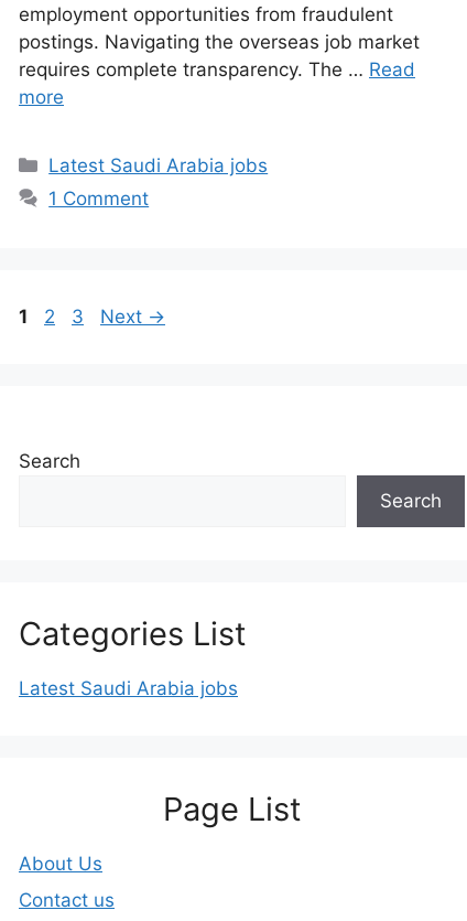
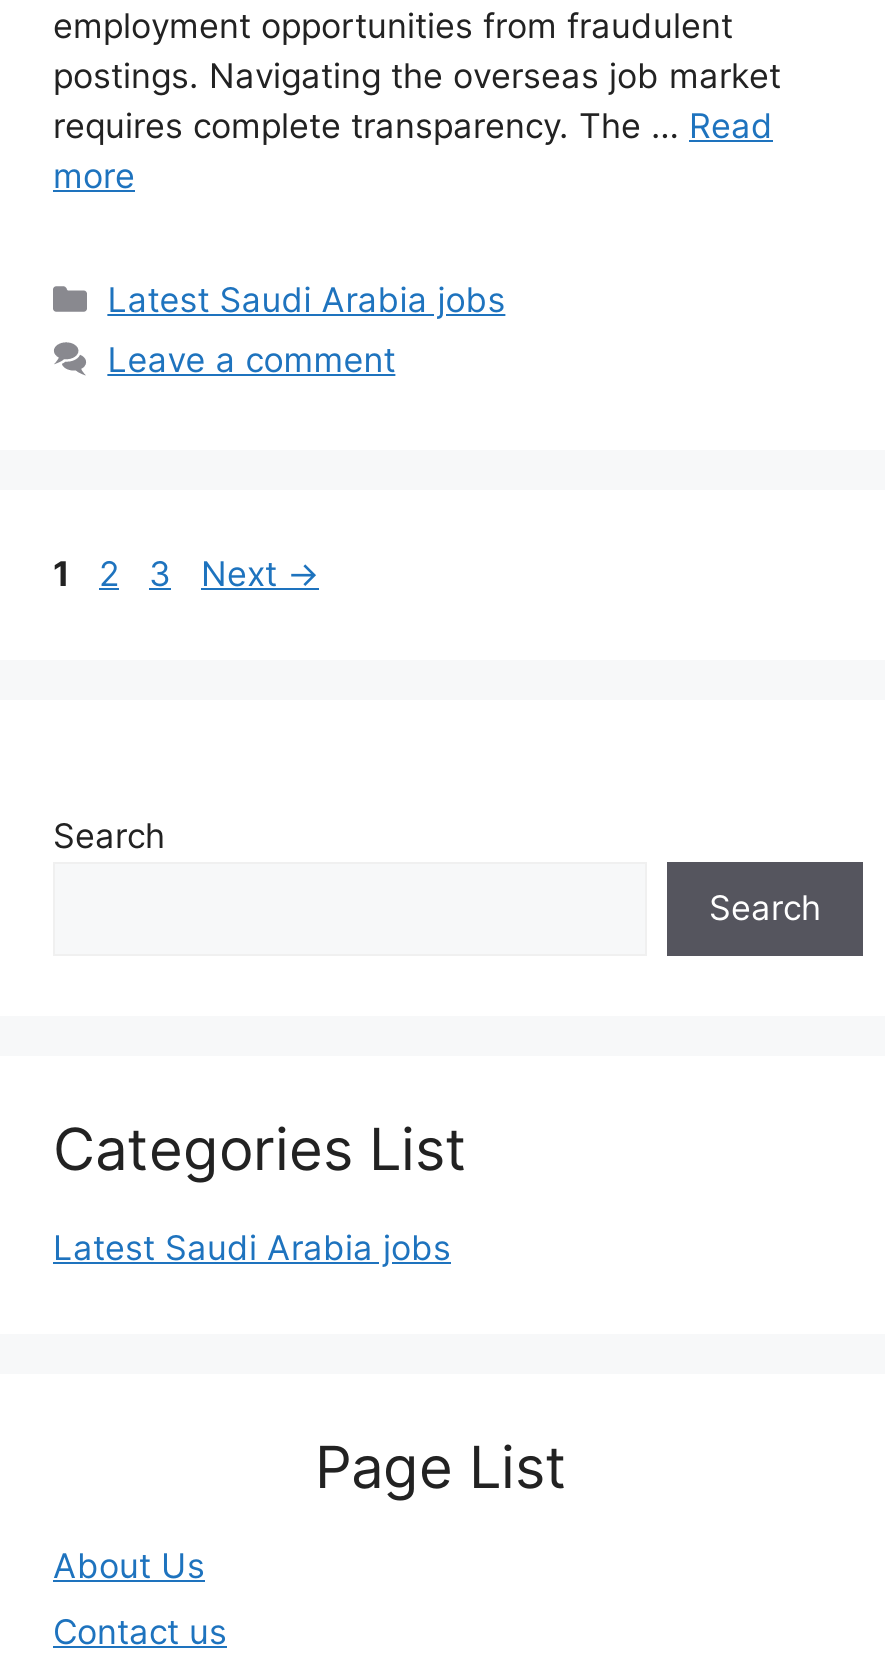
[49,188,149,210] 1 Comment -> [107,340,395,380] Leave a comment

